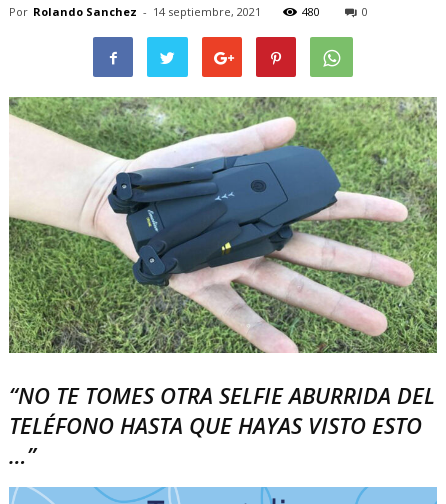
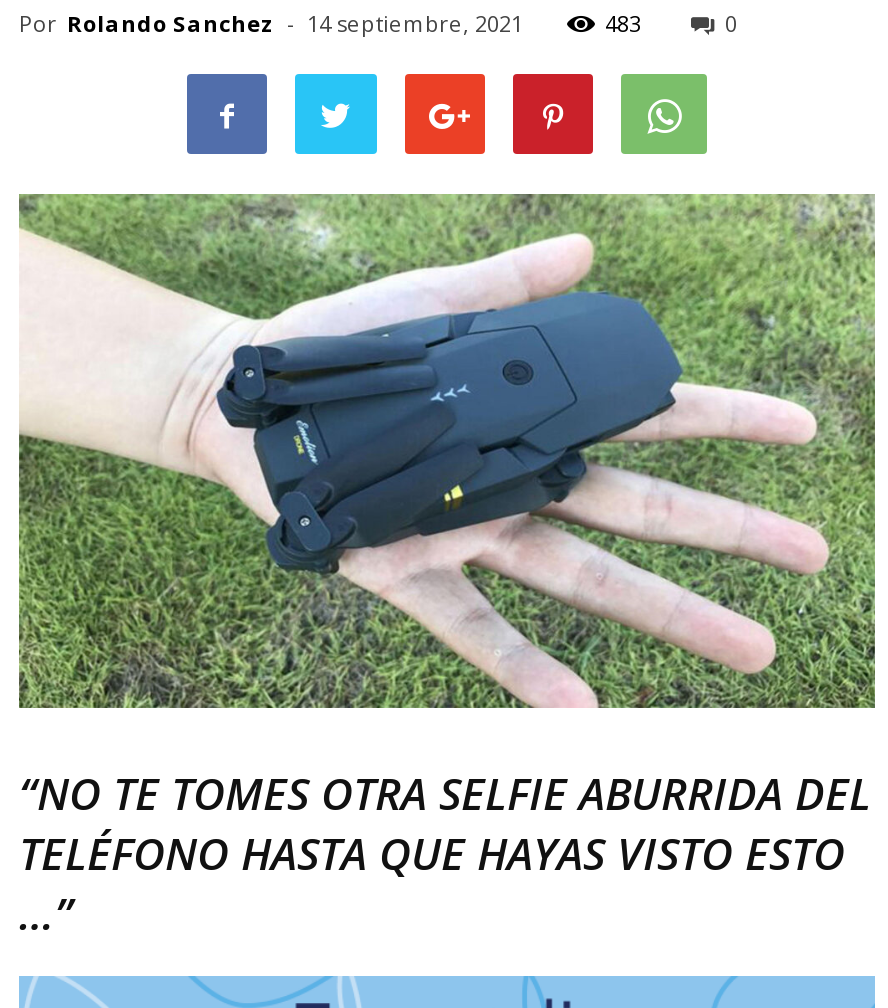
[302,4,320,19] 480 -> [605,8,641,38] 483

